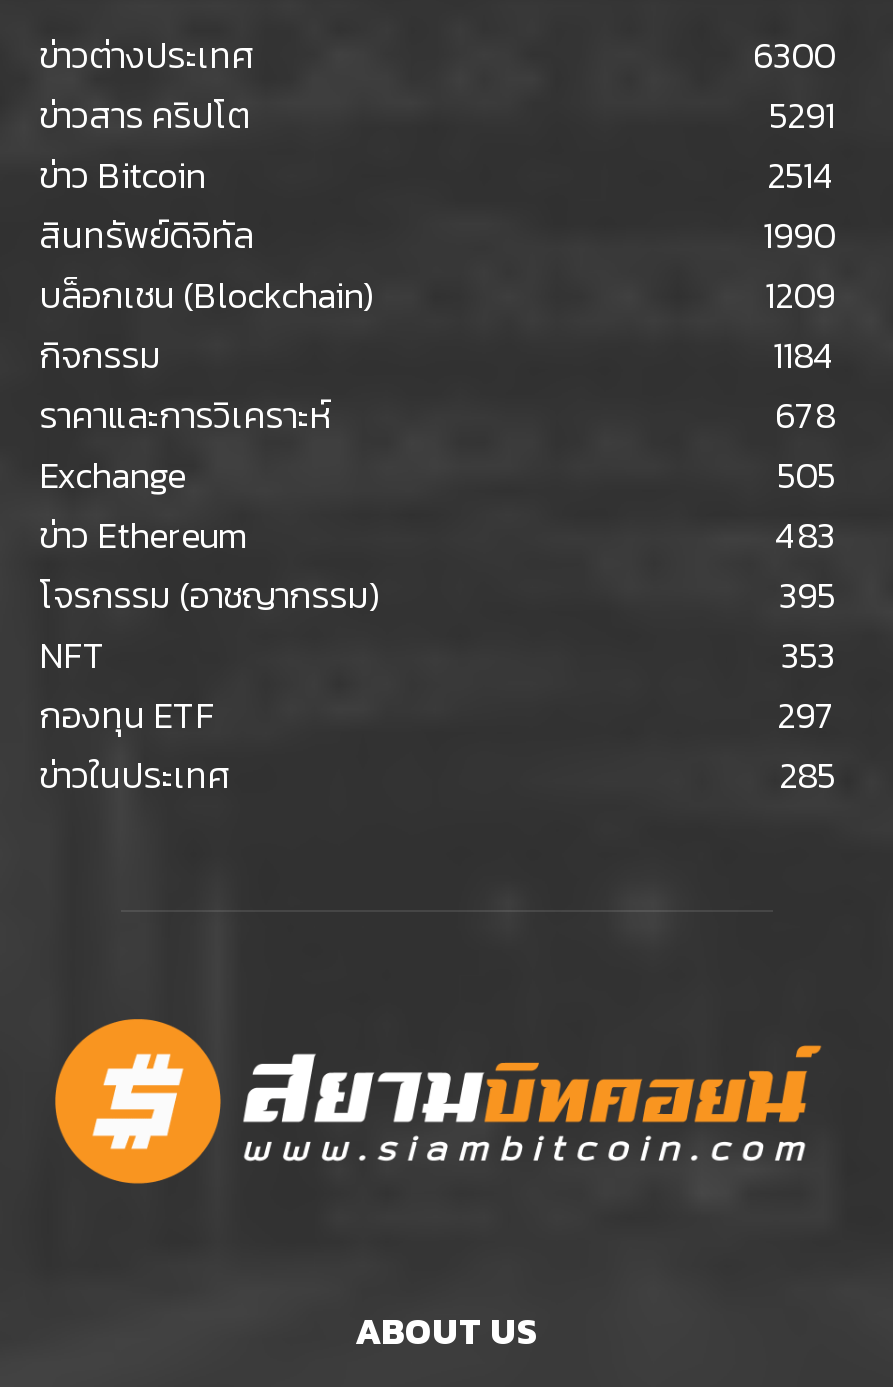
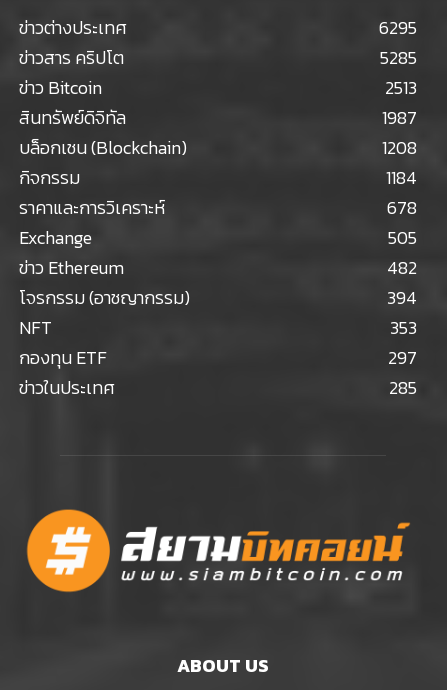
[753,27,835,81] 6300 -> [379,14,417,41] 6295
[769,87,835,141] 5291 -> [380,44,417,71] 5285
[767,147,835,201] 2514 -> [385,74,417,101] 2513
[763,207,835,261] 1990 -> [382,104,417,131] 1987
[765,267,835,321] 1209 -> [382,134,417,161] 1208
[775,507,835,561] 483 -> [387,254,417,281] 482
[779,567,835,621] 395 -> [387,284,417,311] 394

